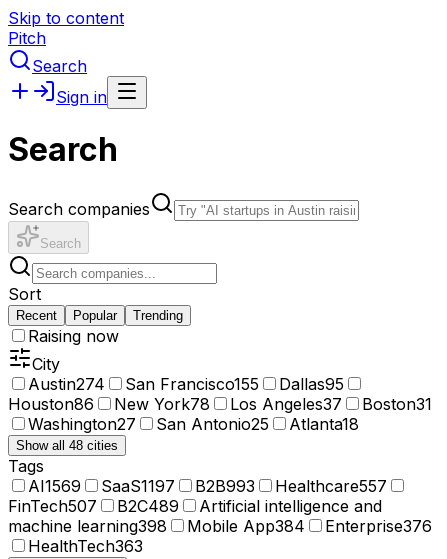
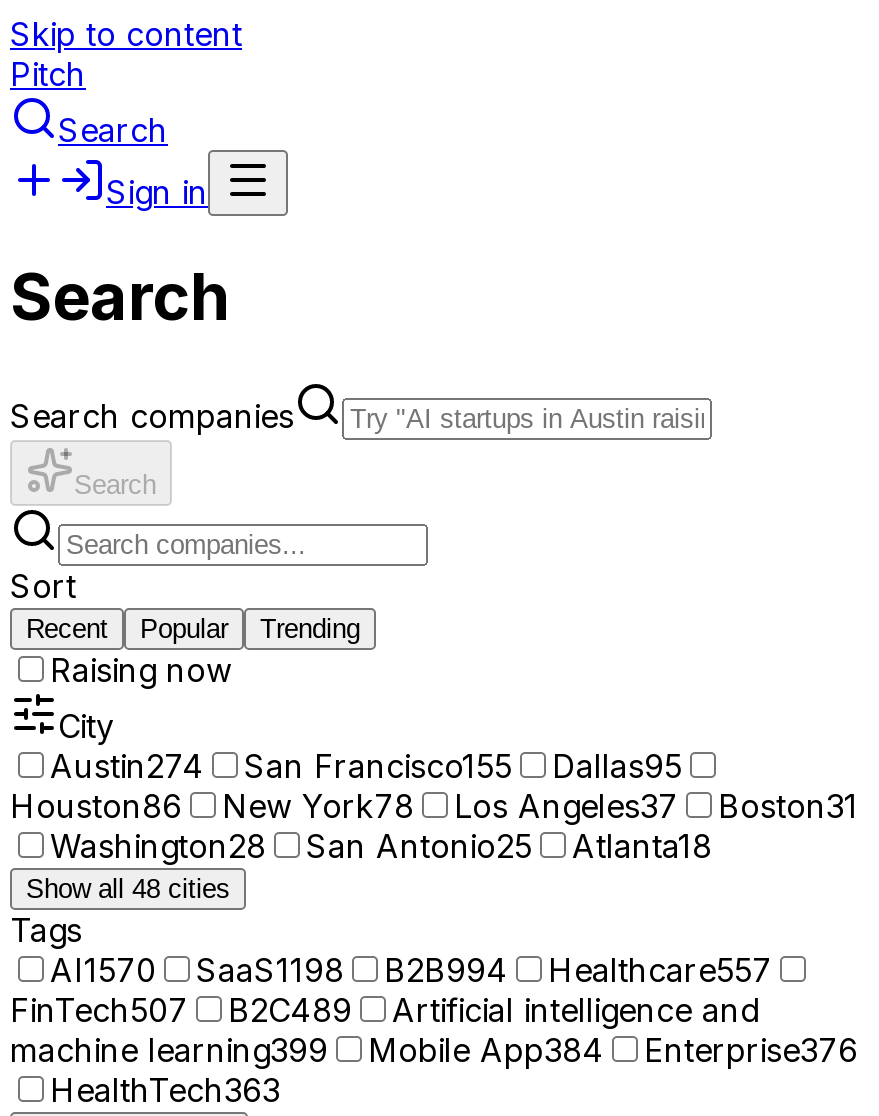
[28,414,359,434] Washington27 San Antonio25 Atlanta18 -> [50,826,712,866] Washington28 San Antonio25 Atlanta18
[28,476,81,496] AI1569 -> [50,950,156,990] AI1570
[101,476,175,496] SaaS1197 -> [196,950,344,990] SaaS1198
[195,476,255,496] B2B993 -> [384,950,508,990] B2B994
[8,516,167,536] machine learning398 -> [10,1030,328,1070] machine learning399

